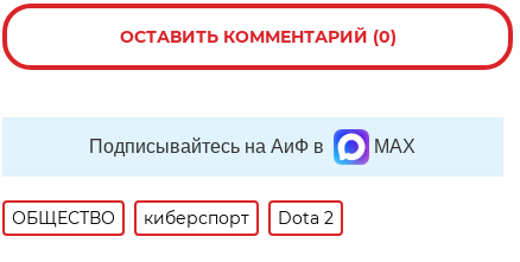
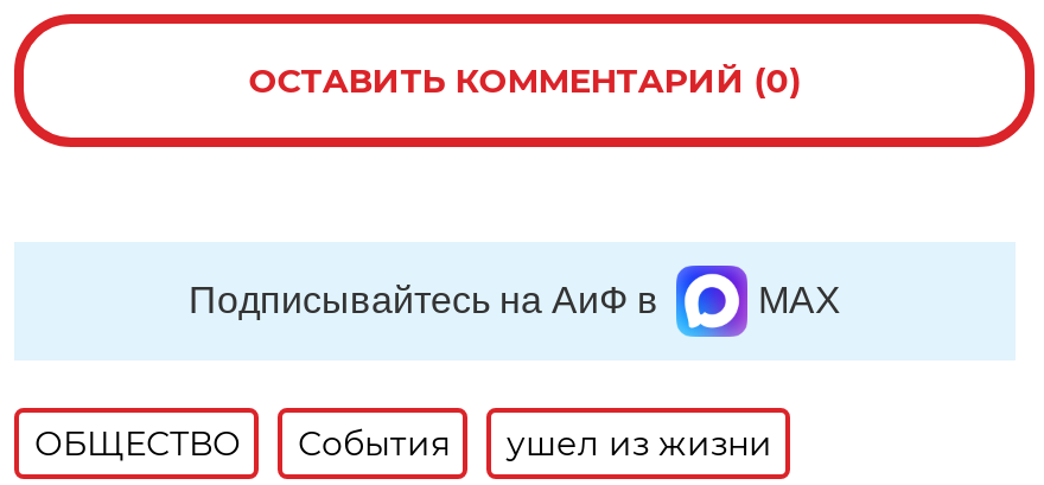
[144,207,334,229] киберспорт | Dota 2 -> [298,422,772,465] События | ушел из жизни

